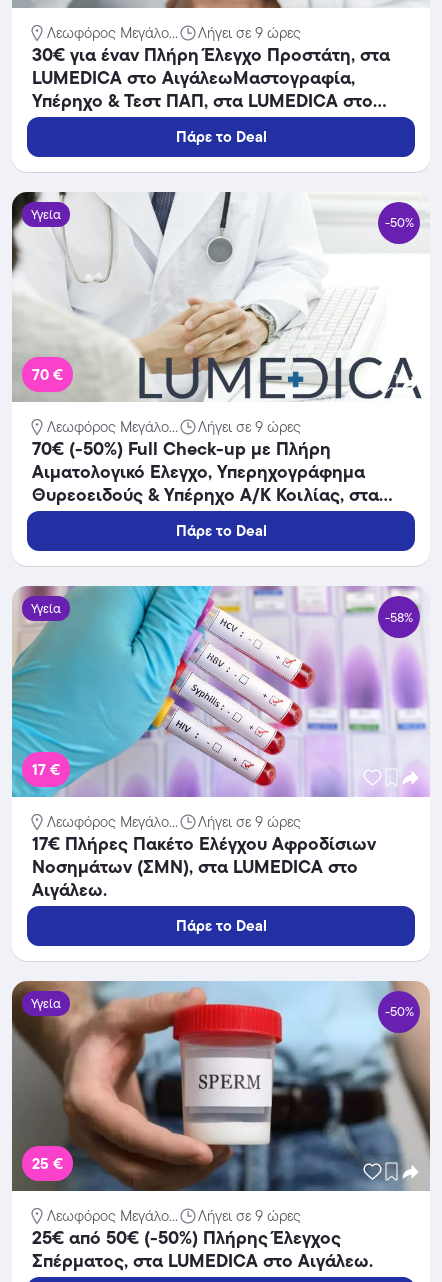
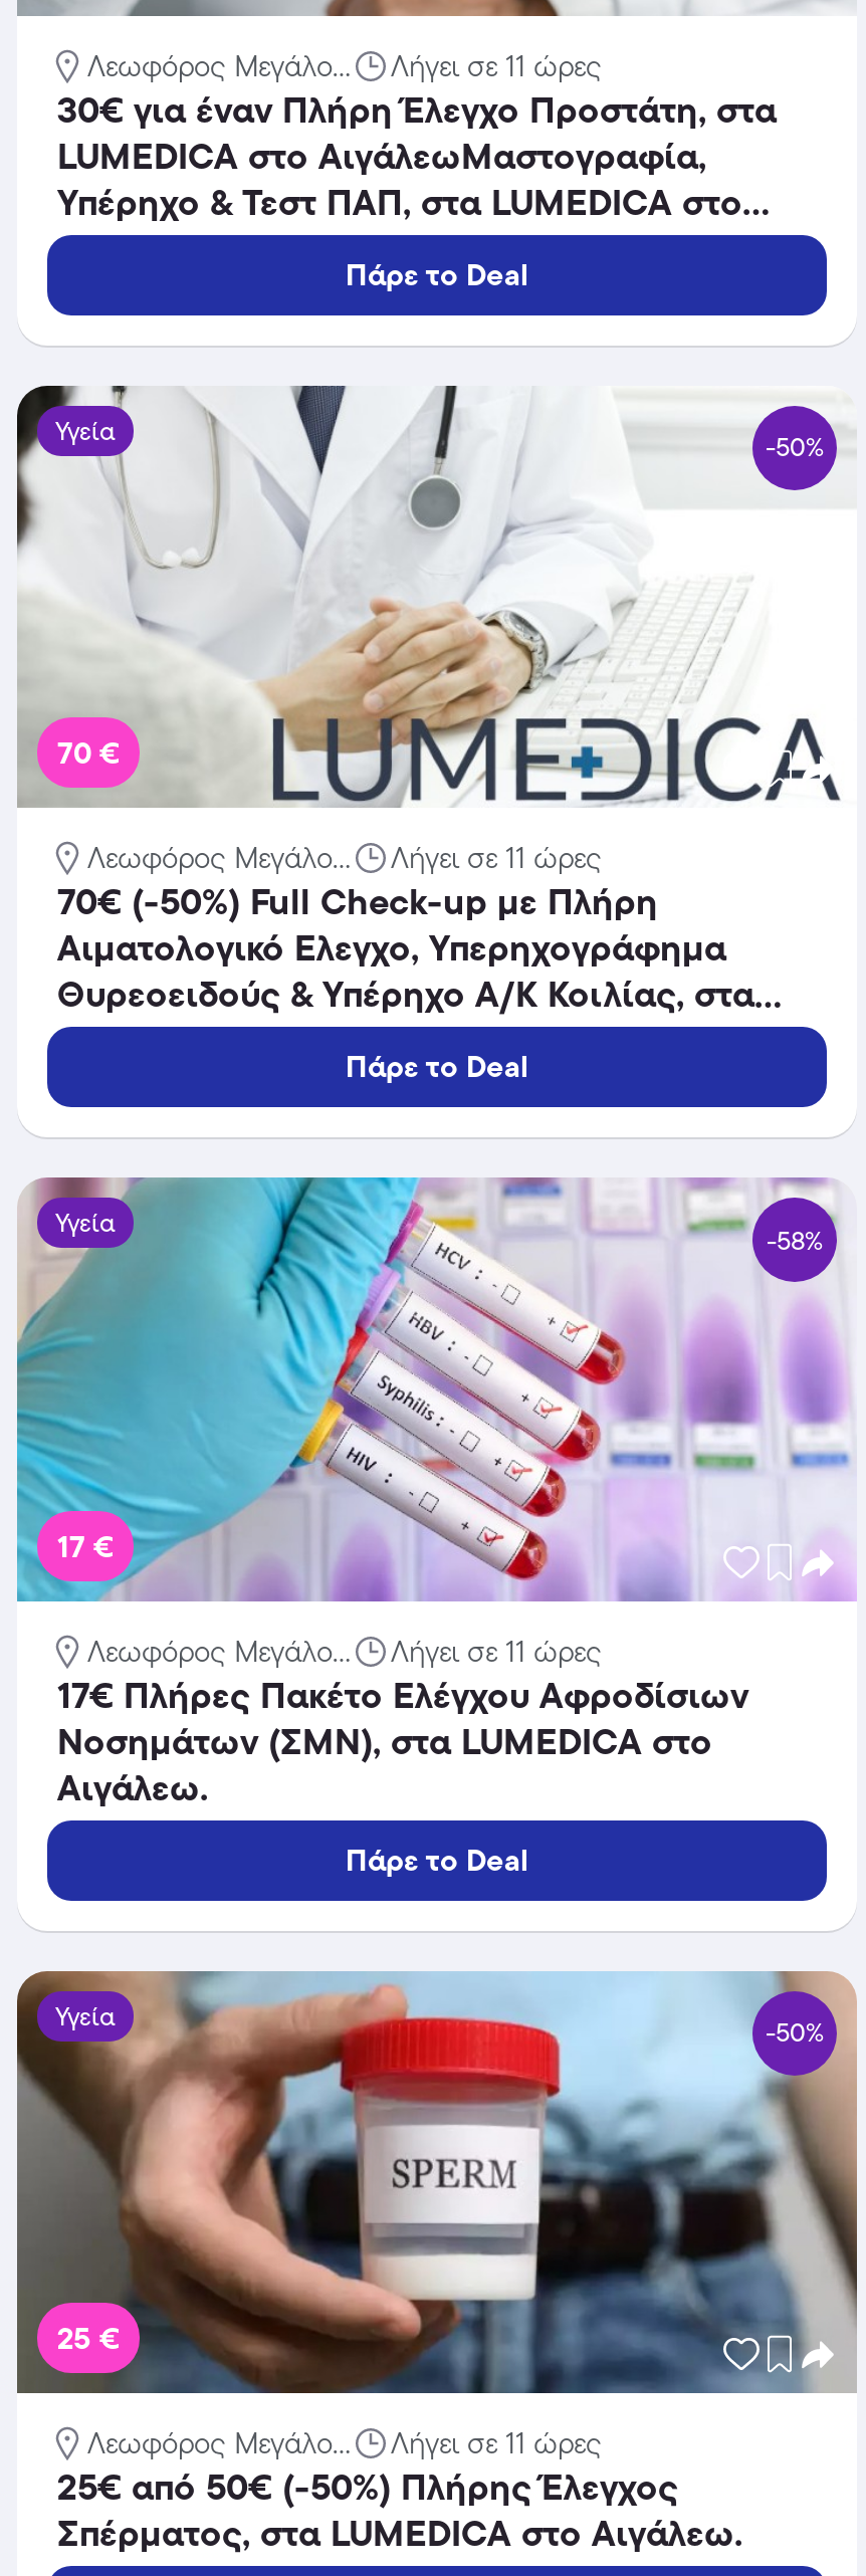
[47,22,301,43] Λεωφόρος Μεγάλο... Λήγει σε 9 ώρες -> [87,44,602,86] Λεωφόρος Μεγάλο... Λήγει σε 11 ώρες
[47,416,301,437] Λεωφόρος Μεγάλο... Λήγει σε 9 ώρες -> [87,837,602,879] Λεωφόρος Μεγάλο... Λήγει σε 11 ώρες
[47,811,301,832] Λεωφόρος Μεγάλο... Λήγει σε 9 ώρες -> [87,1629,602,1671] Λεωφόρος Μεγάλο... Λήγει σε 11 ώρες
[47,1205,301,1226] Λεωφόρος Μεγάλο... Λήγει σε 9 ώρες -> [87,2422,602,2464] Λεωφόρος Μεγάλο... Λήγει σε 11 ώρες

